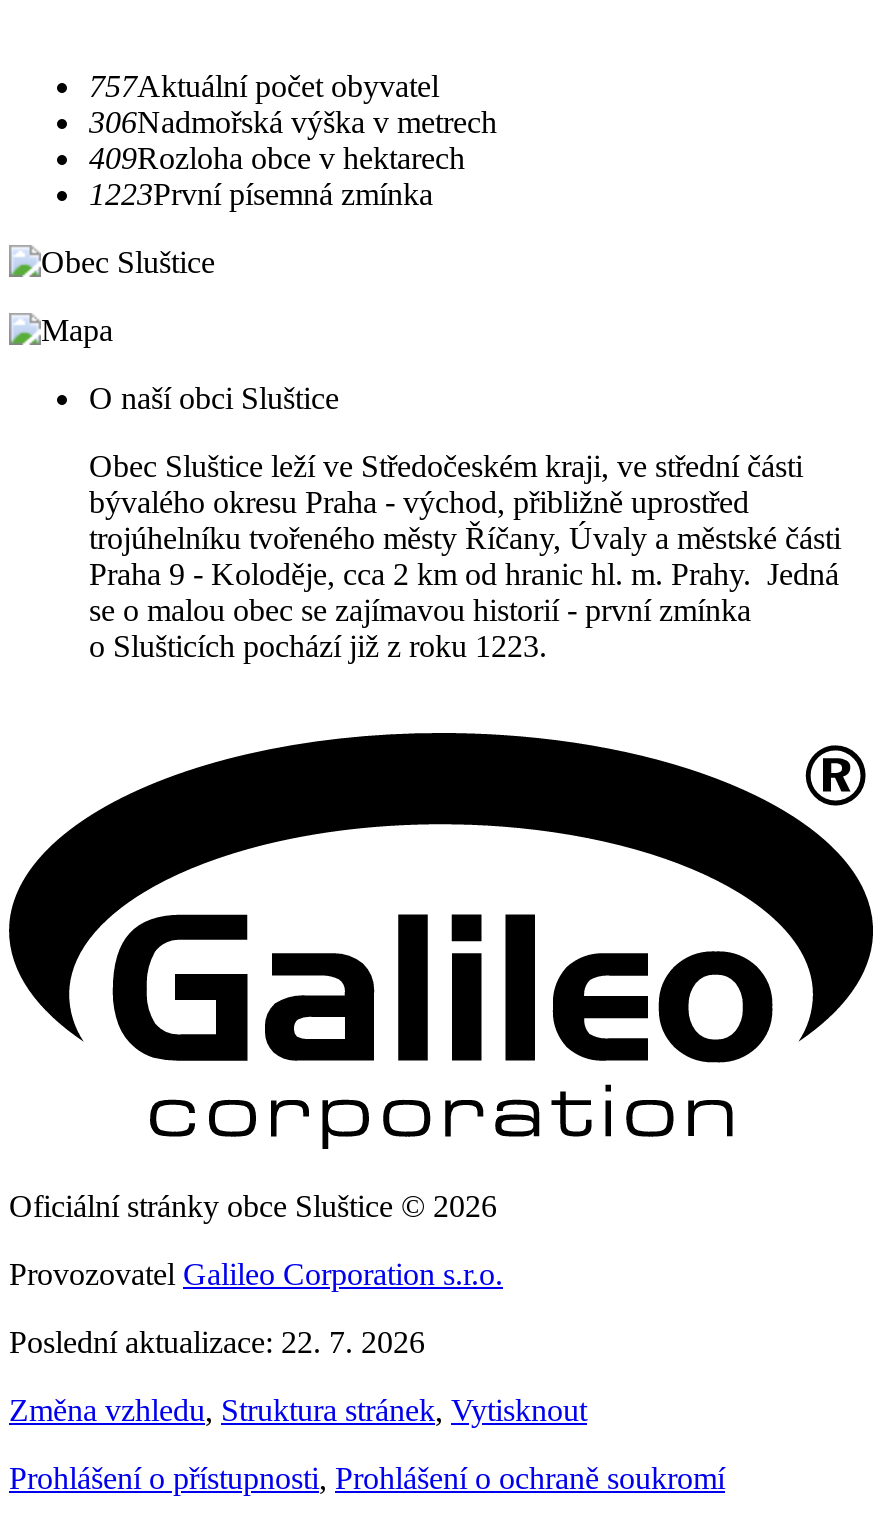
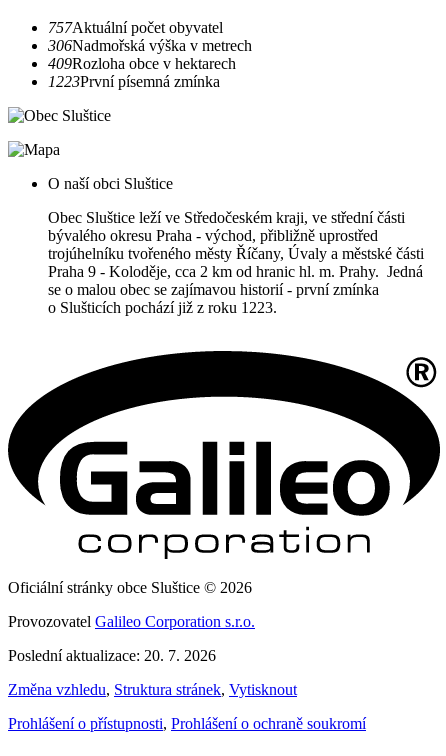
[9,1324,425,1358] Poslední aktualizace: 22. 7. 2026 -> [8,647,216,664] Poslední aktualizace: 20. 7. 2026

